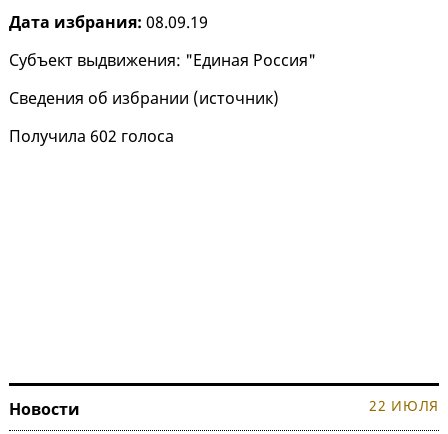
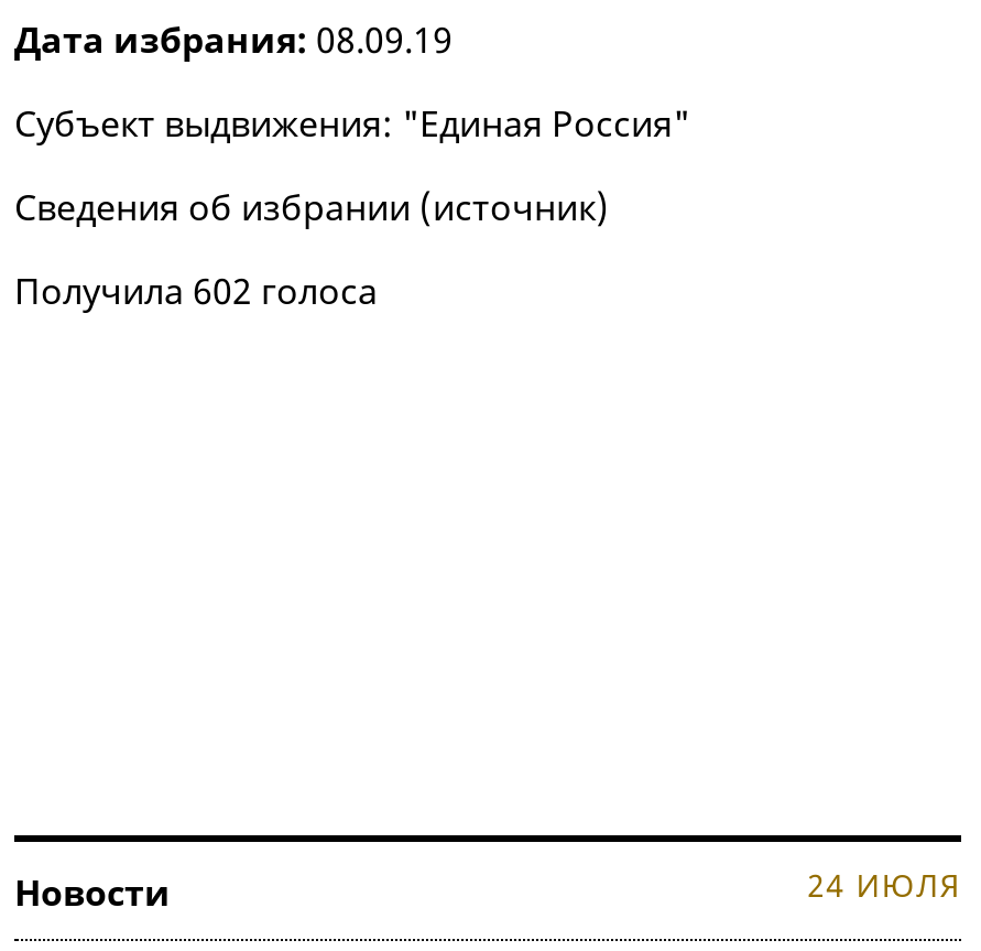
[369,396,439,415] 22 ИЮЛЯ -> [807,864,961,906] 24 ИЮЛЯ

